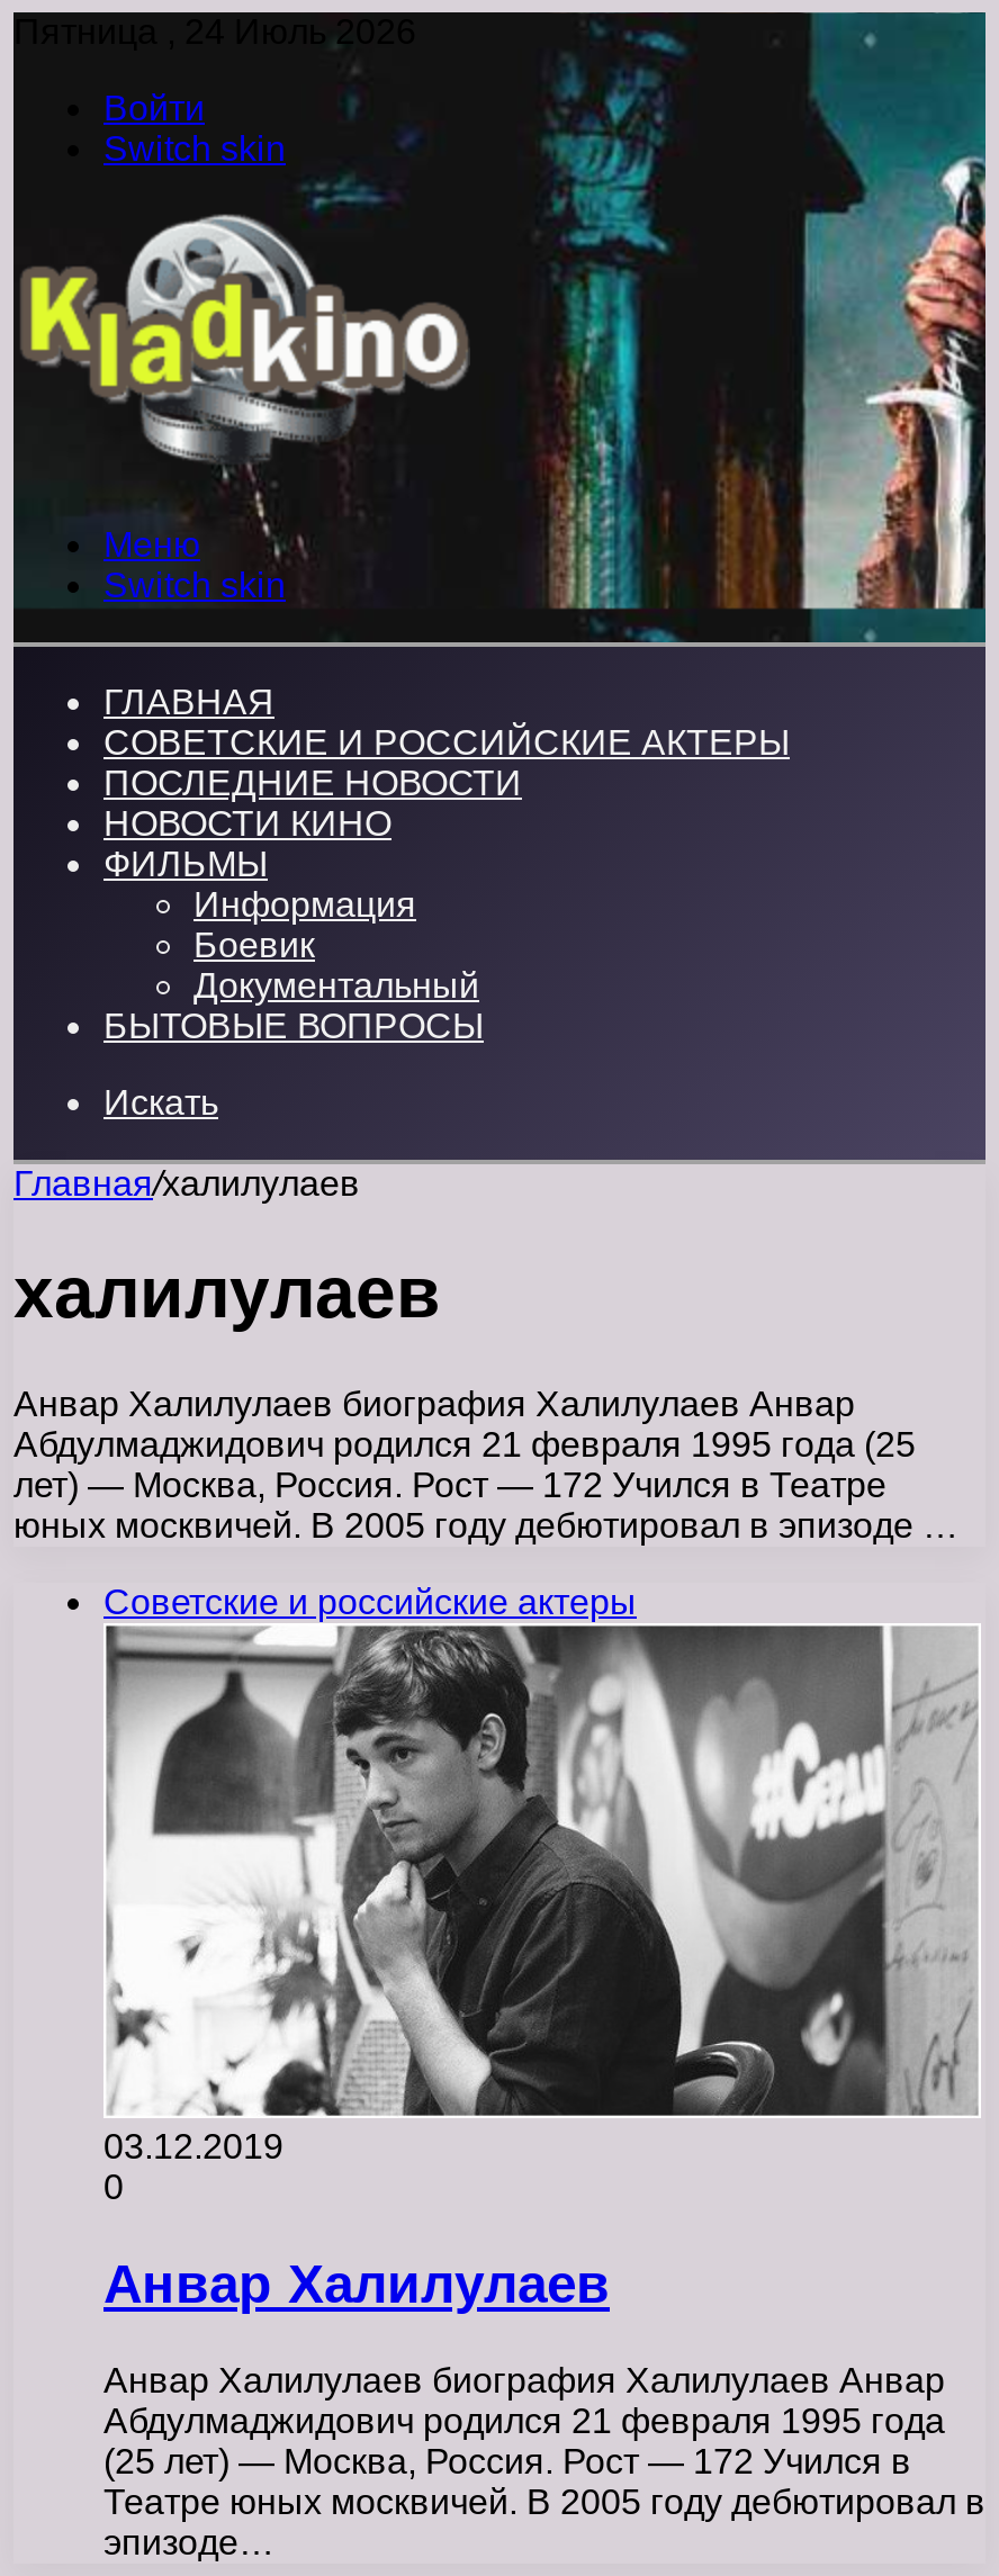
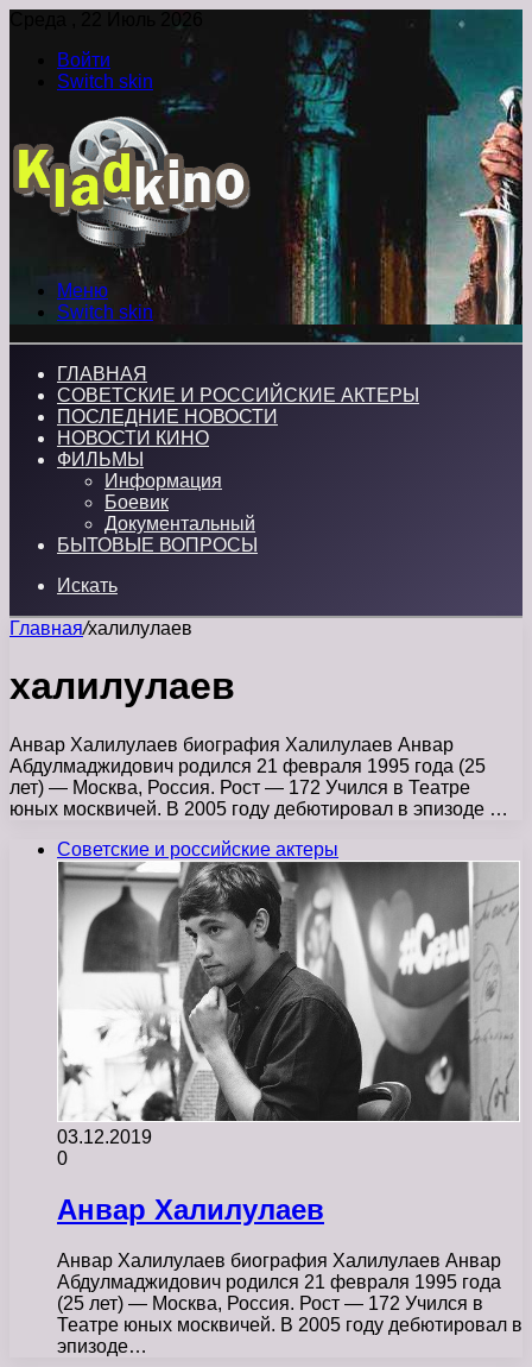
[13,12,416,51] Пятница , 24 Июль 2026 -> [9,10,203,30] Среда , 22 Июль 2026

